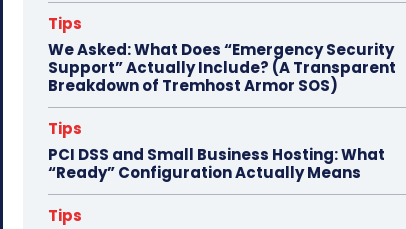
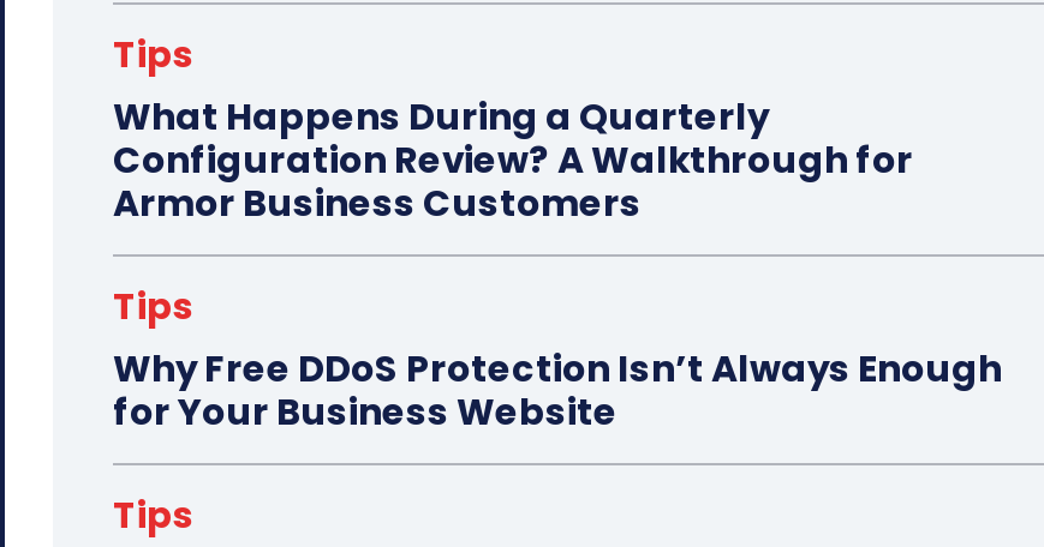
[48,39,396,96] We Asked: What Does “Emergency Security | Support” Actually Include? (A Transparent | Breakdown of Tremhost Armor SOS) -> [113,91,913,228] What Happens During a Quarterly | Configuration Review? A Walkthrough for | Armor Business Customers
[48,144,385,183] PCI DSS and Small Business Hosting: What | “Ready” Configuration Actually Means -> [113,343,1002,437] Why Free DDoS Protection Isn’t Always Enough | for Your Business Website

